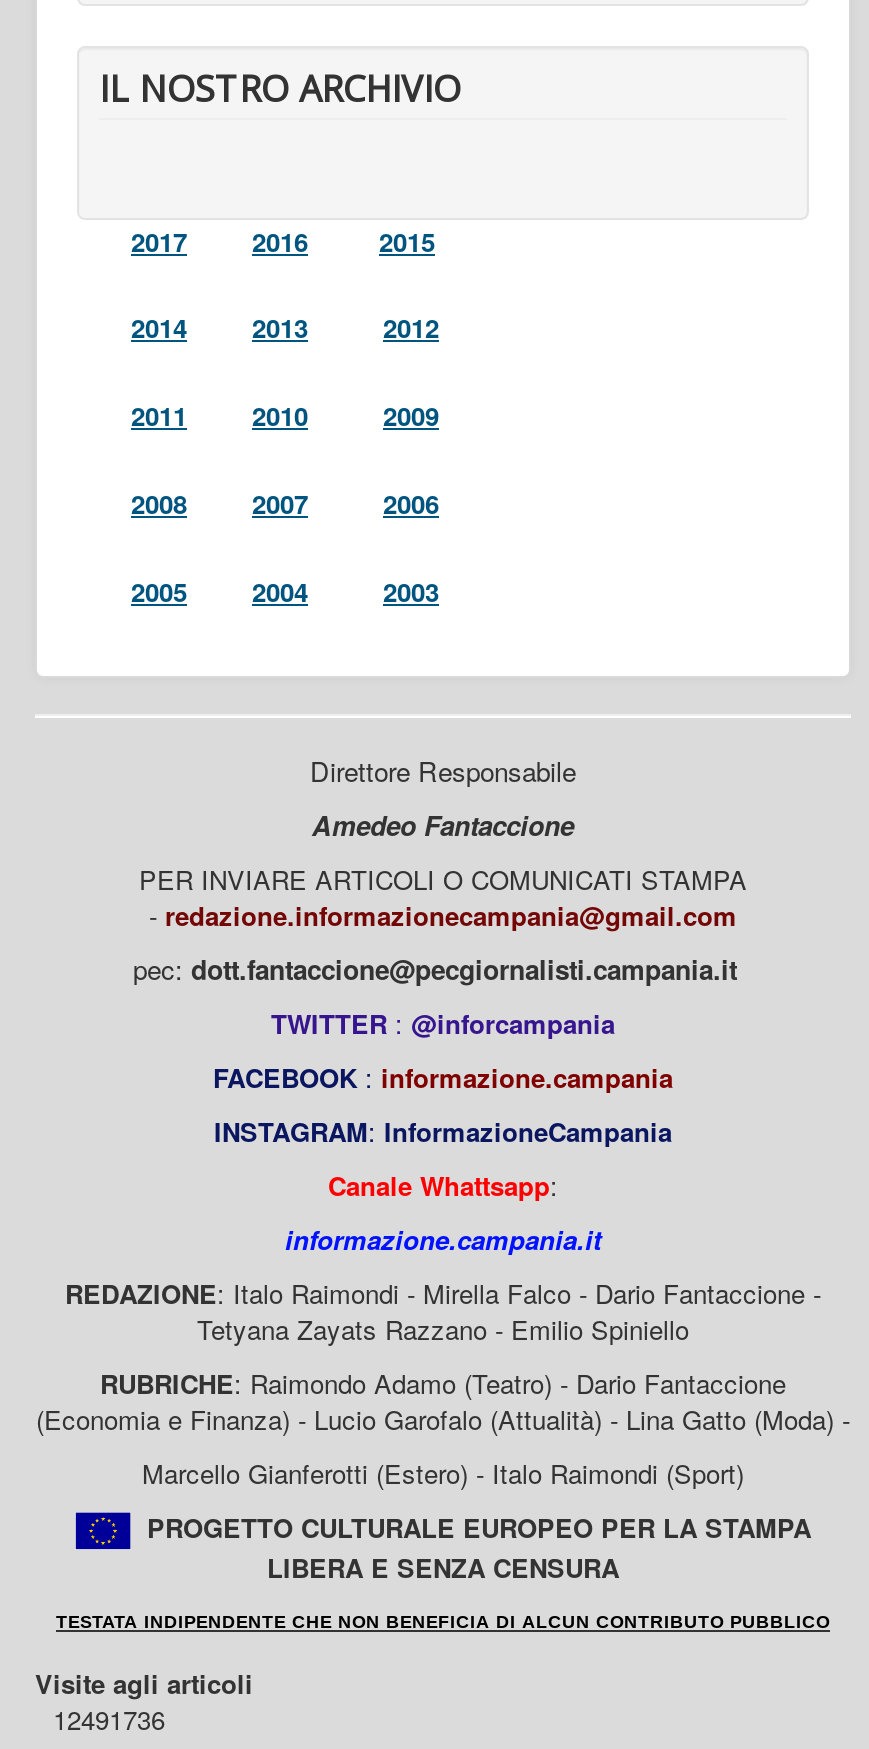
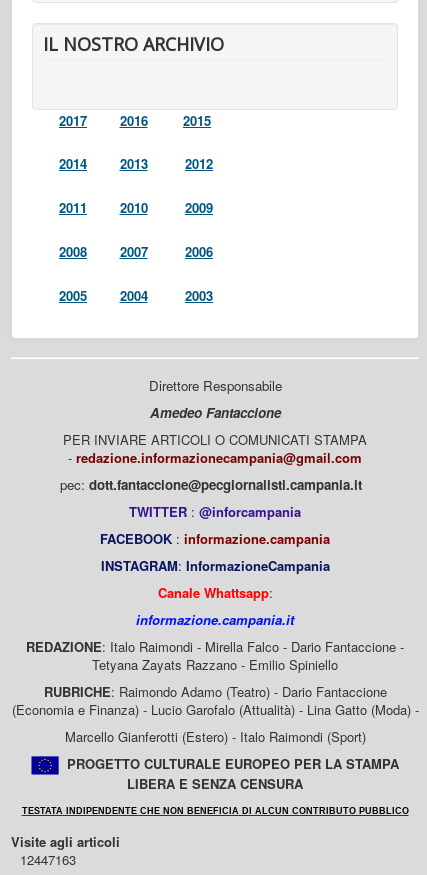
[53,1700,165,1738] 12491736 -> [20,850,76,869] 12447163

